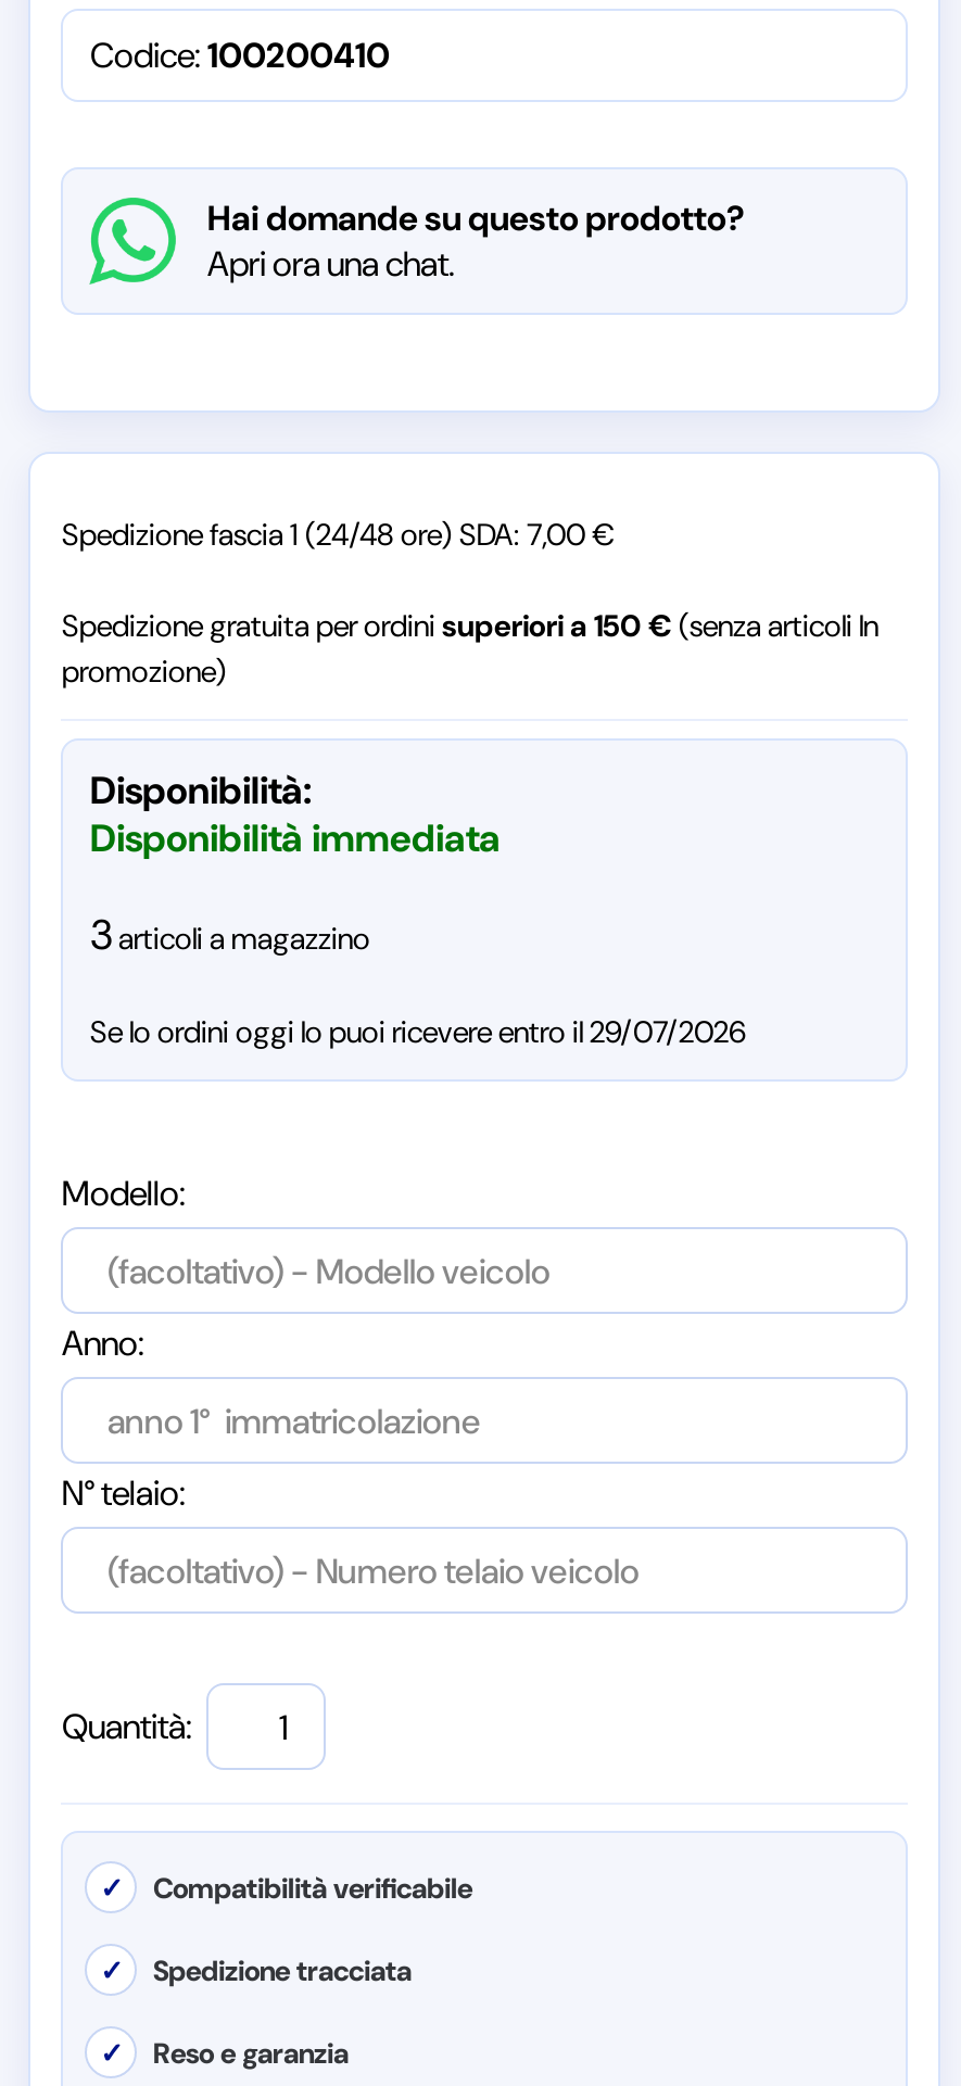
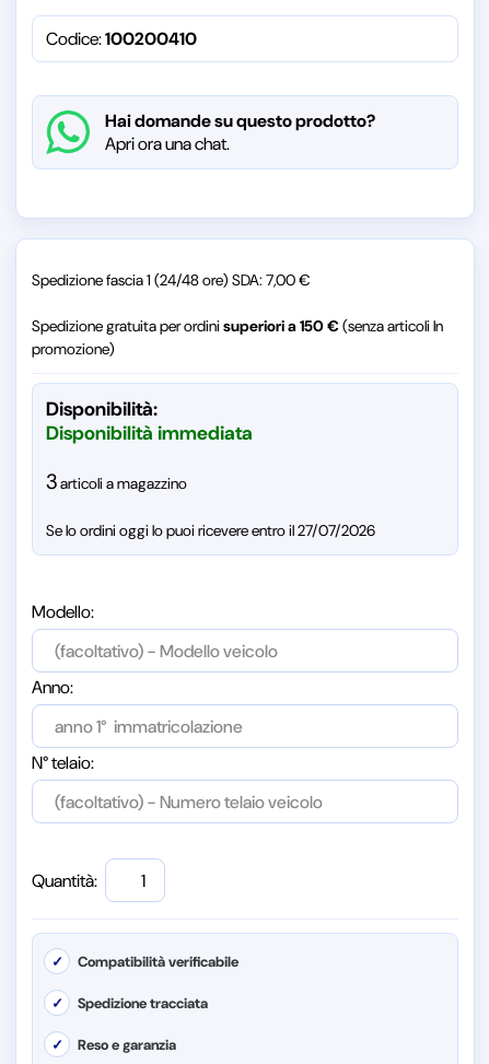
[90,1012,746,1051] Se lo ordini oggi lo puoi ricevere entro il 29/07/2026 -> [46,521,376,540] Se lo ordini oggi lo puoi ricevere entro il 27/07/2026

